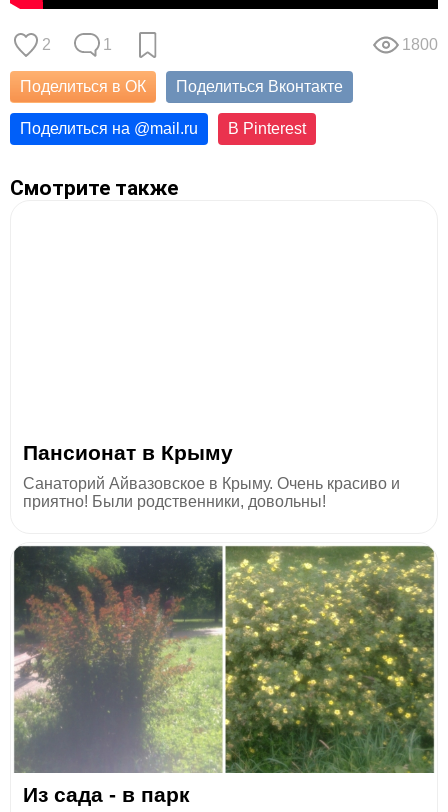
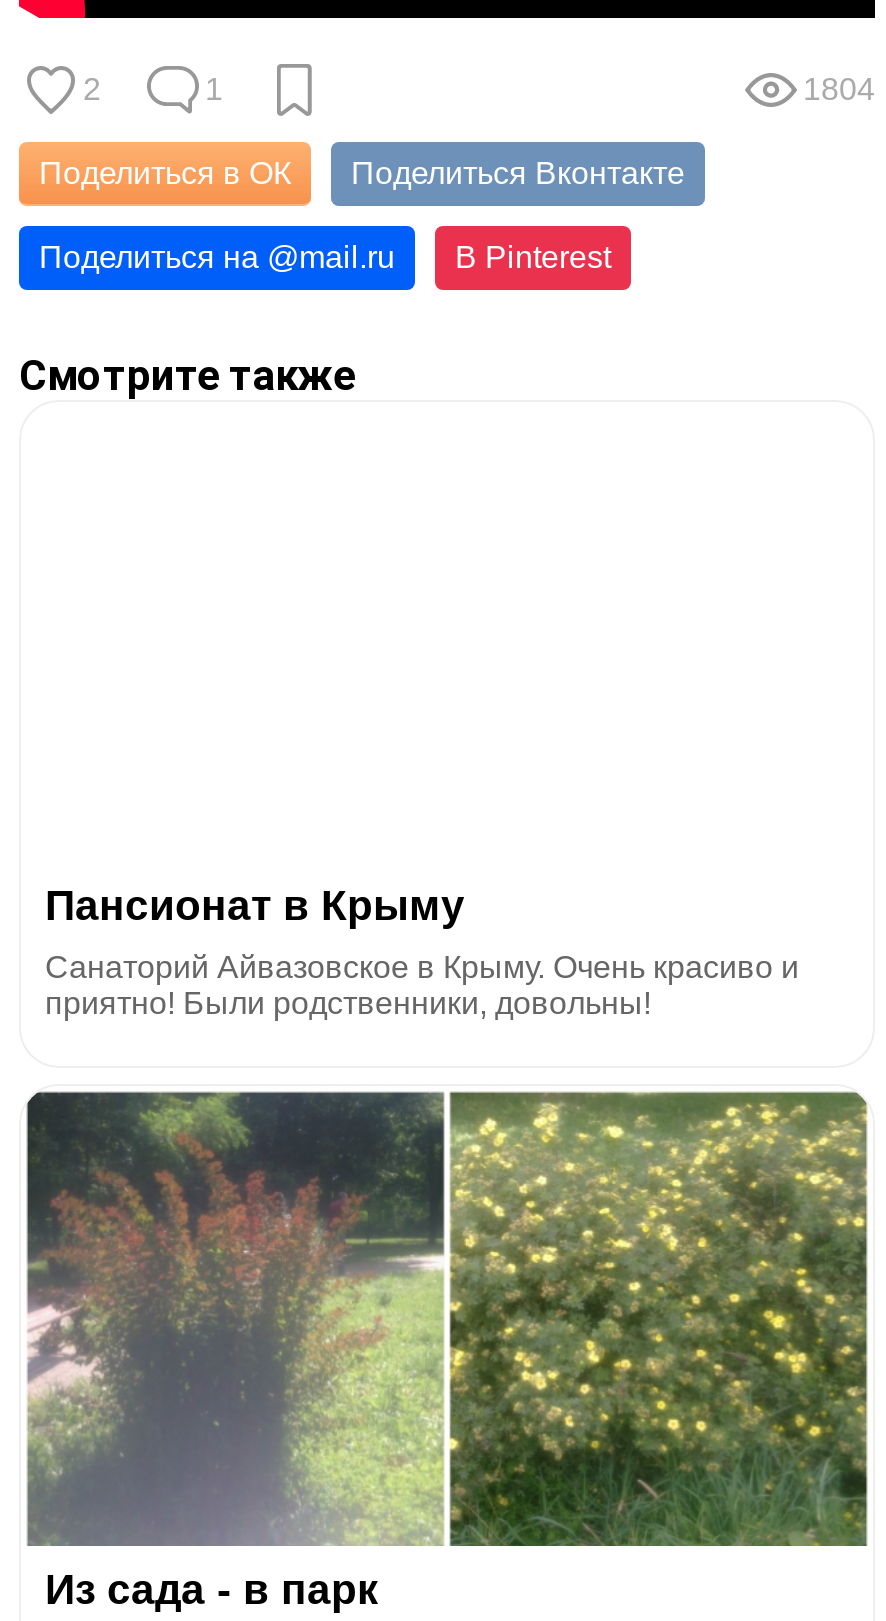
[402,36,438,53] 1800 -> [803,72,875,106] 1804

